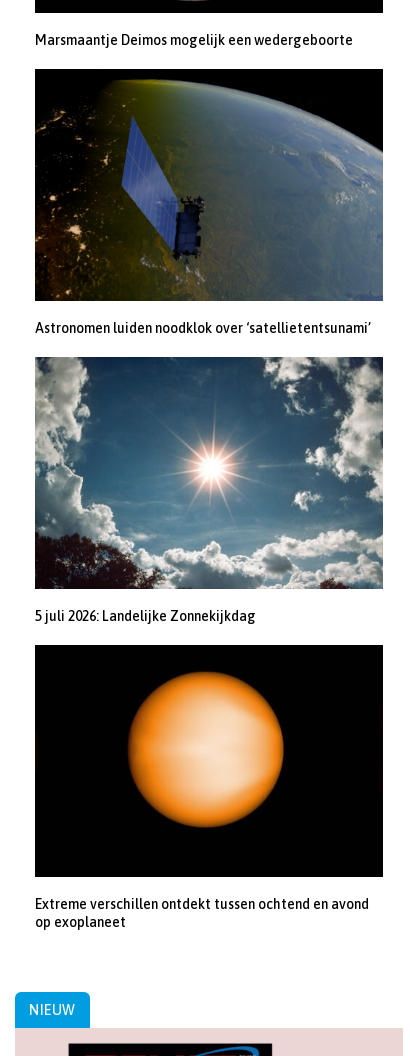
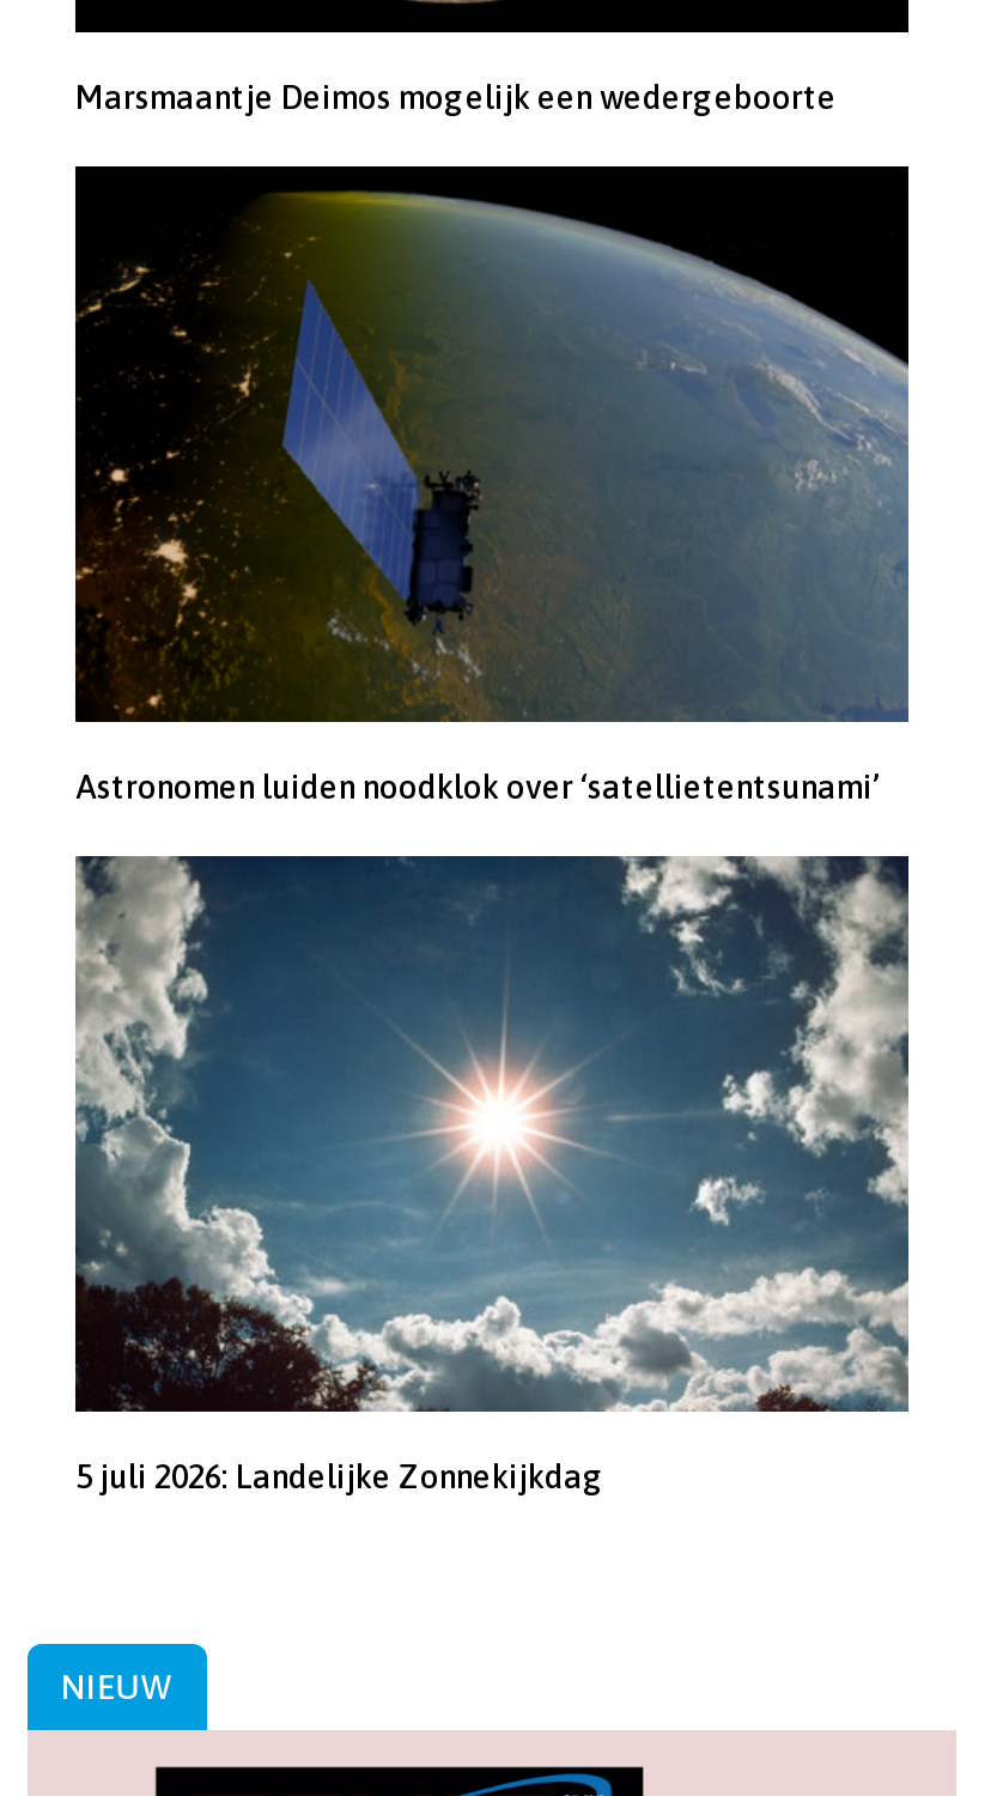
[34,644,384,930] [image] | Extreme verschillen ontdekt tussen ochtend en avond | op exoplaneet -> none

